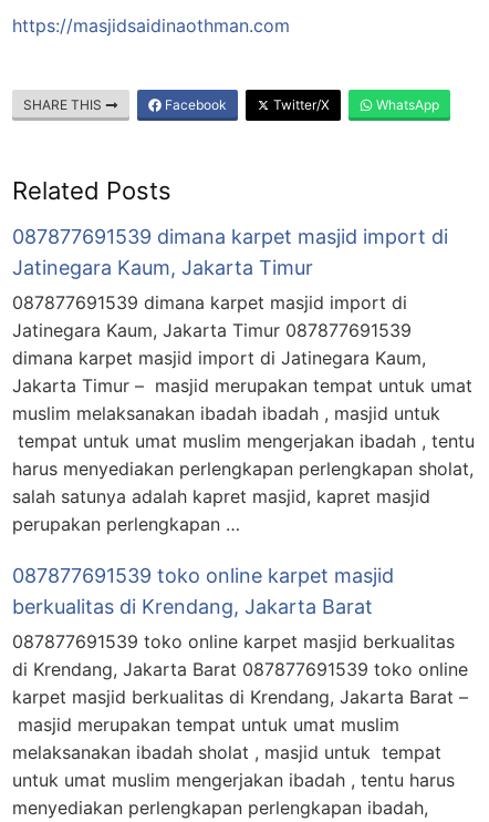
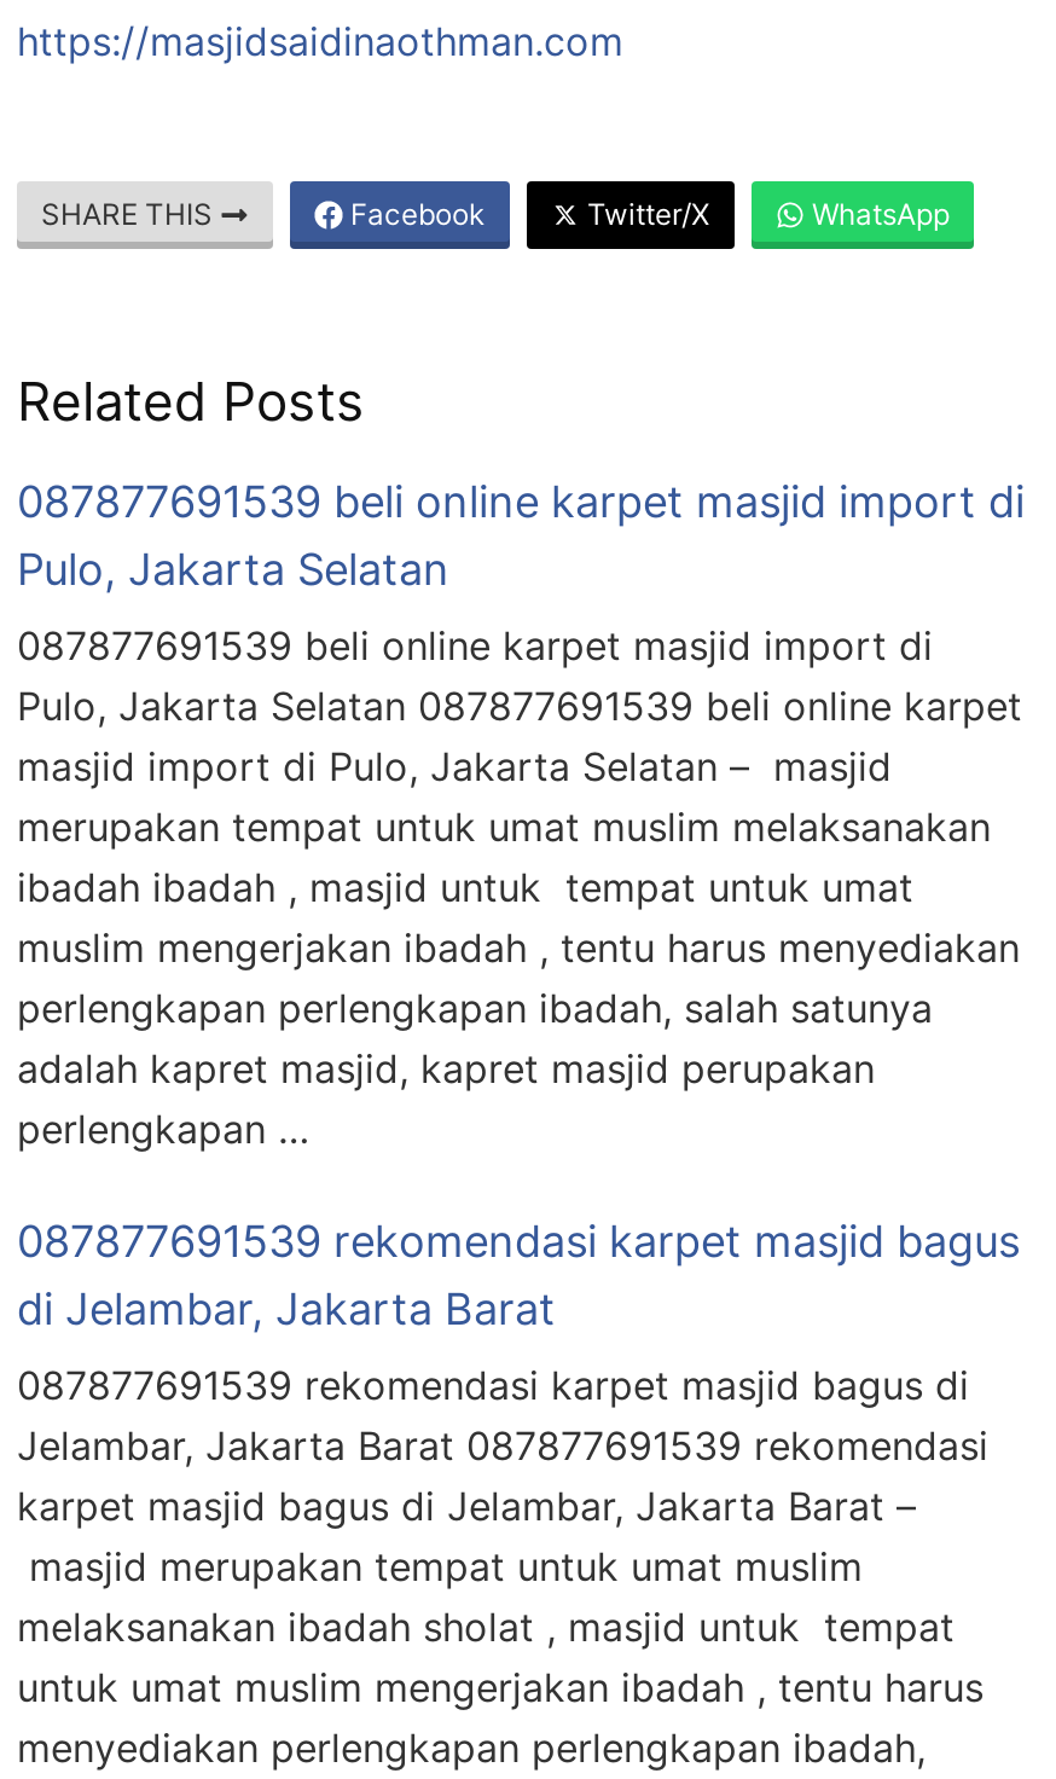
[12,225,448,279] 087877691539 dimana karpet masjid import di | Jatinegara Kaum, Jakarta Timur -> [17,476,1025,594] 087877691539 beli online karpet masjid import di | Pulo, Jakarta Selatan
[12,291,475,535] 087877691539 dimana karpet masjid import di | Jatinegara Kaum, Jakarta Timur 087877691539 | dimana karpet masjid import di Jatinegara Kaum, | Jakarta Timur – masjid merupakan tempat untuk umat | muslim melaksanakan ibadah ibadah , masjid untuk | tempat untuk umat muslim mengerjakan ibadah , tentu | harus menyediakan perlengkapan perlengkapan sholat, | salah satunya adalah kapret masjid, kapret masjid | perupakan perlengkapan … -> [17,621,1022,1153] 087877691539 beli online karpet masjid import di | Pulo, Jakarta Selatan 087877691539 beli online karpet | masjid import di Pulo, Jakarta Selatan – masjid | merupakan tempat untuk umat muslim melaksanakan | ibadah ibadah , masjid untuk tempat untuk umat | muslim mengerjakan ibadah , tentu harus menyediakan | perlengkapan perlengkapan ibadah, salah satunya | adalah kapret masjid, kapret masjid perupakan | perlengkapan …
[12,564,394,618] 087877691539 toko online karpet masjid | berkualitas di Krendang, Jakarta Barat -> [17,1216,1020,1334] 087877691539 rekomendasi karpet masjid bagus | di Jelambar, Jakarta Barat
[12,630,468,708] 087877691539 toko online karpet masjid berkualitas | di Krendang, Jakarta Barat 087877691539 toko online | karpet masjid berkualitas di Krendang, Jakarta Barat – -> [17,1361,988,1530] 087877691539 rekomendasi karpet masjid bagus di | Jelambar, Jakarta Barat 087877691539 rekomendasi | karpet masjid bagus di Jelambar, Jakarta Barat –

